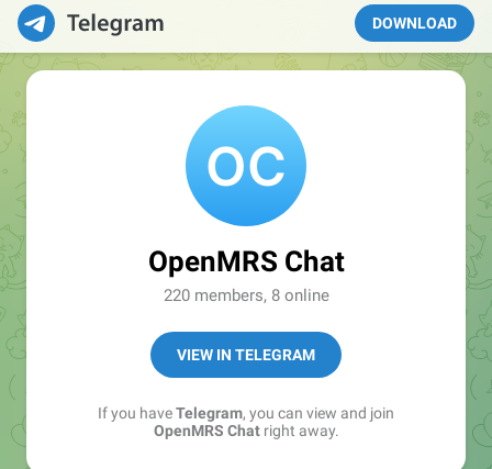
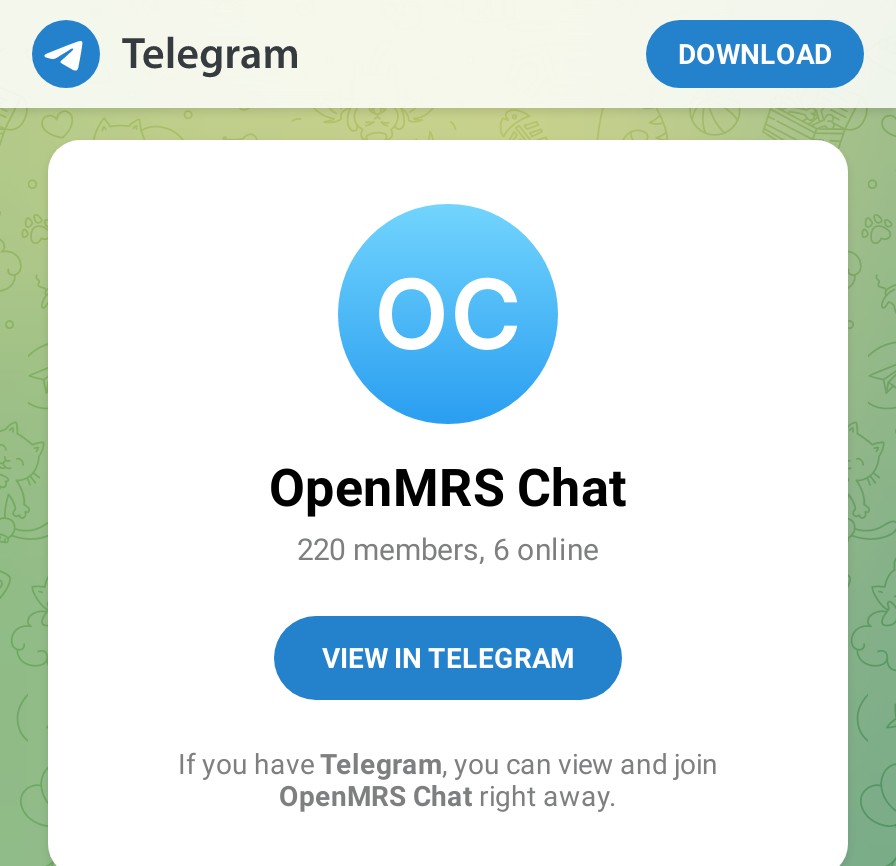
[163,286,329,305] 220 members, 8 online -> [297,532,599,568] 220 members, 6 online

